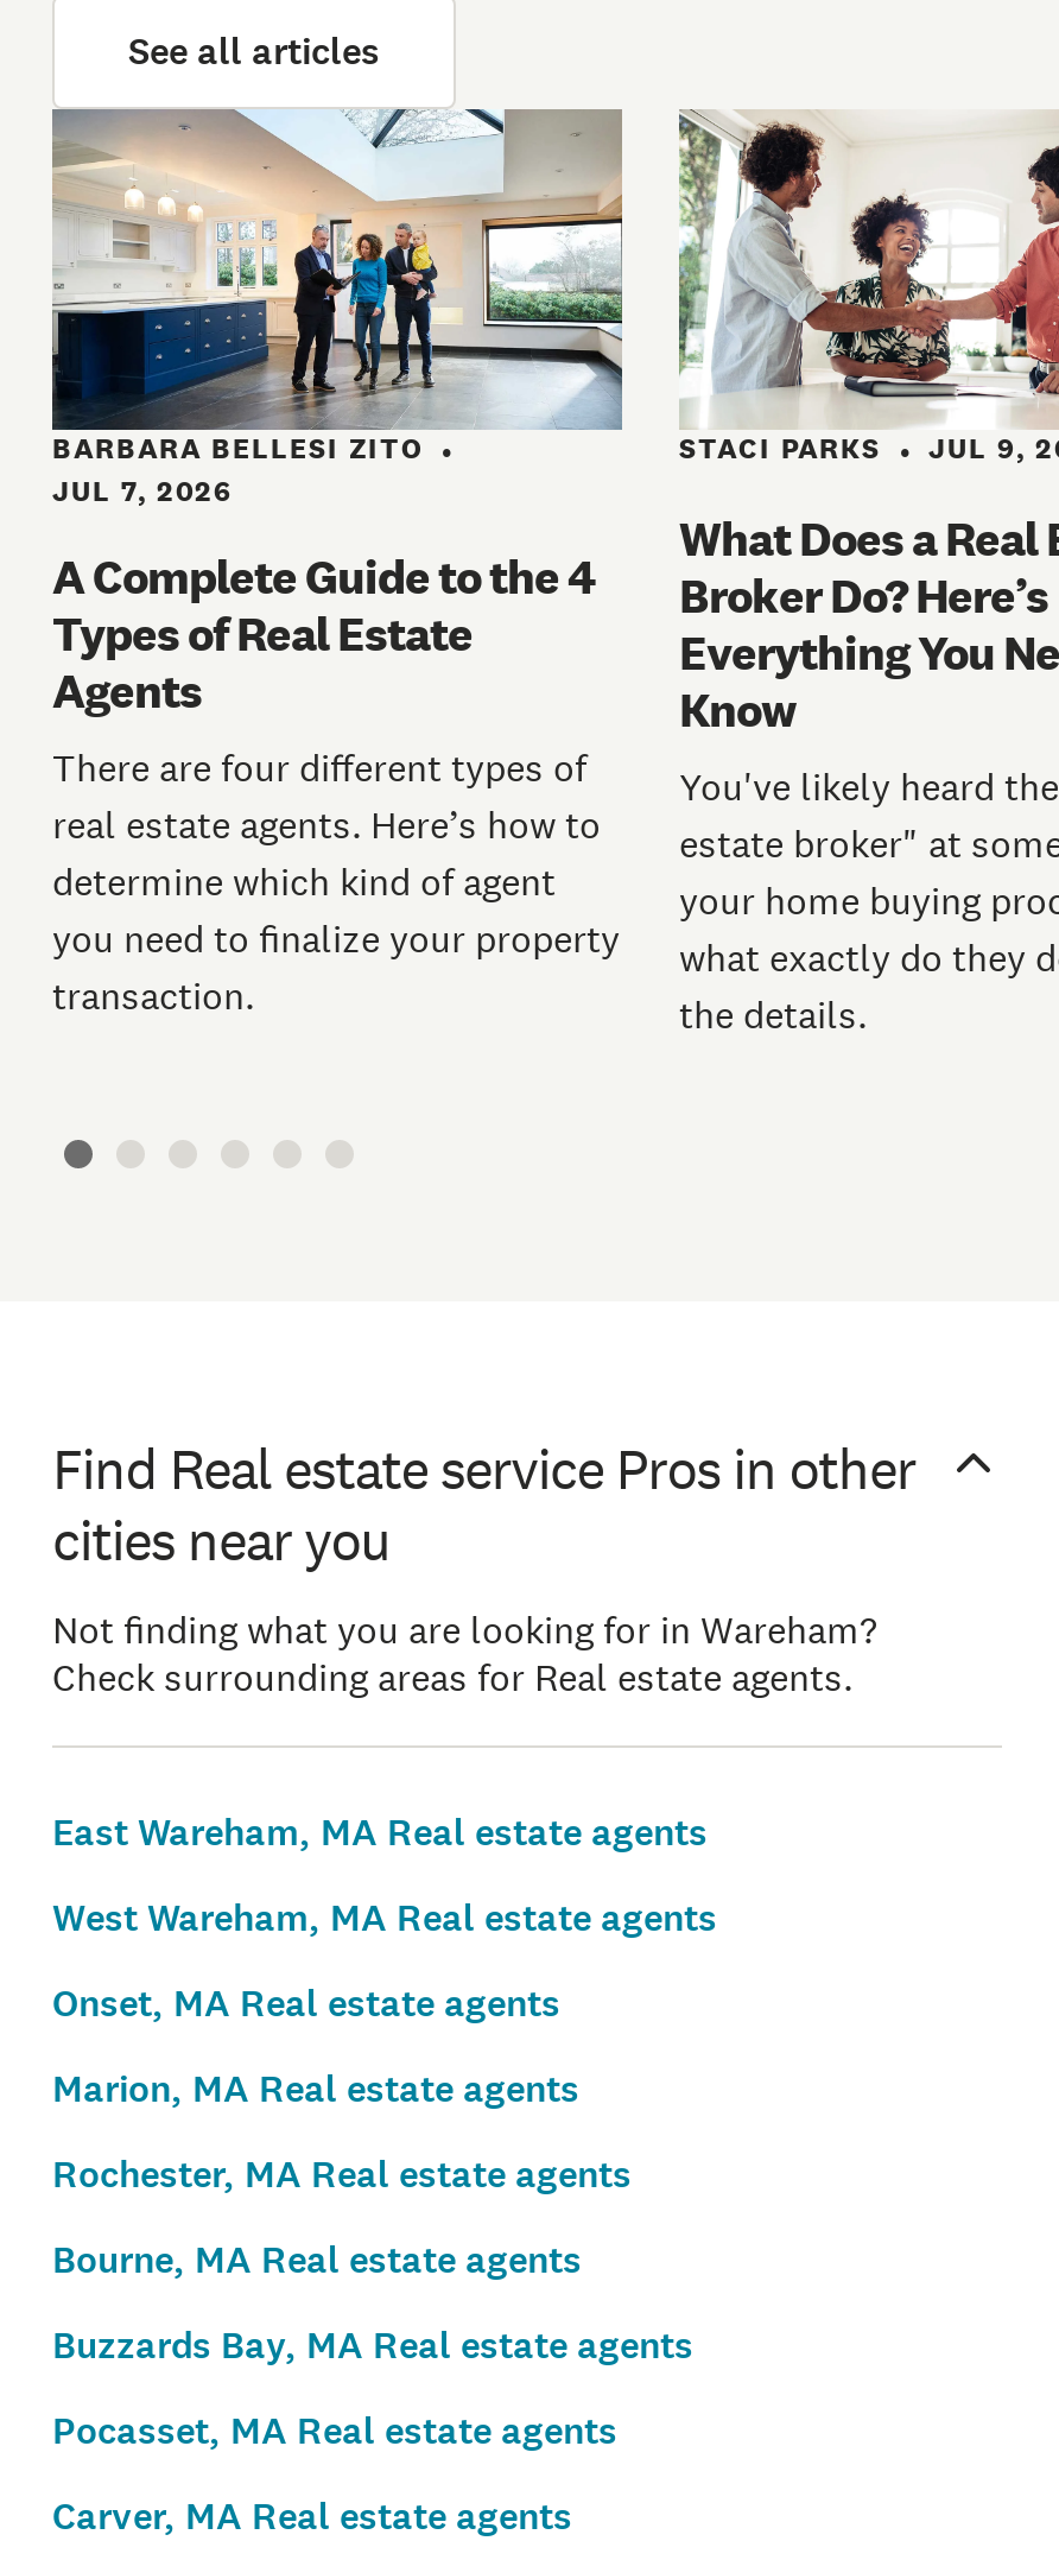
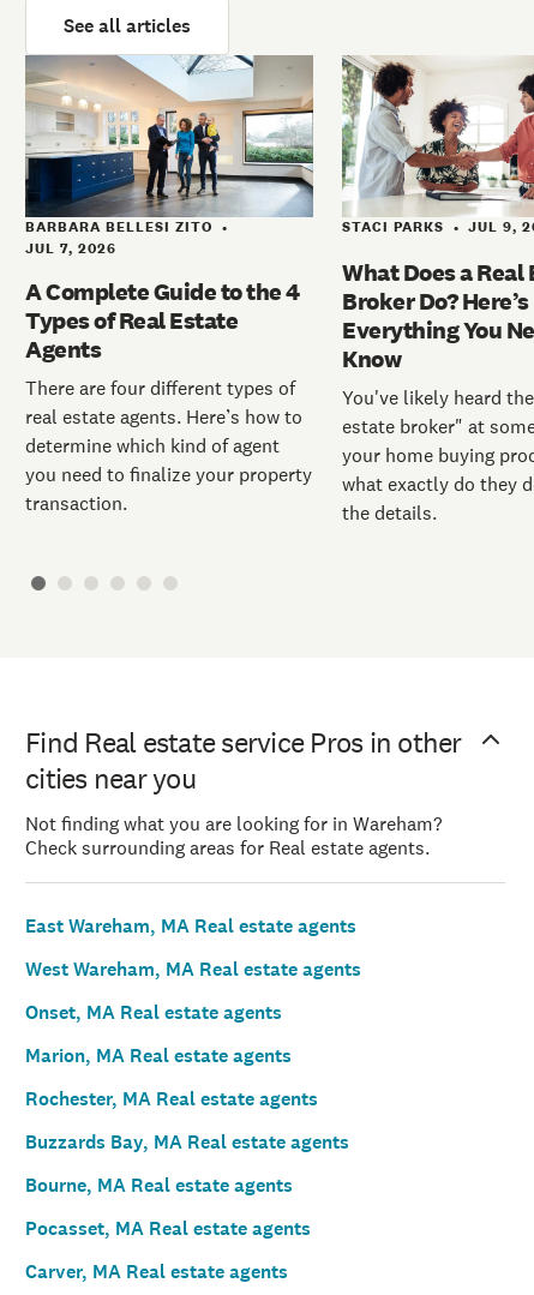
moved [52,2235,582,2285] -> [25,1173,293,1198]: Bourne, MA Real estate agents
moved [52,2320,693,2370] -> [25,1129,349,1155]: Buzzards Bay, MA Real estate agents

